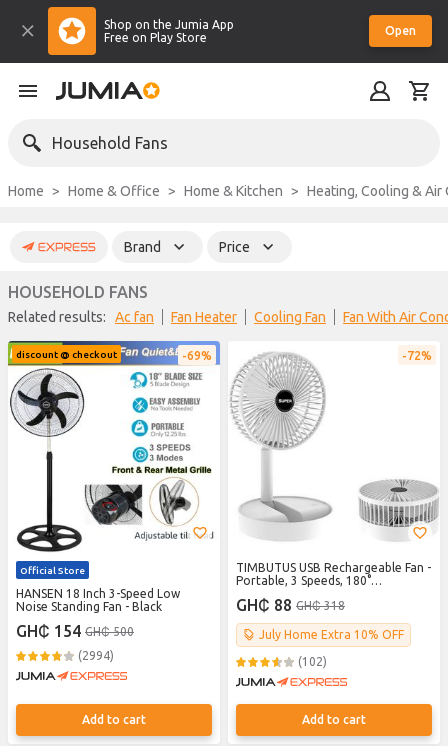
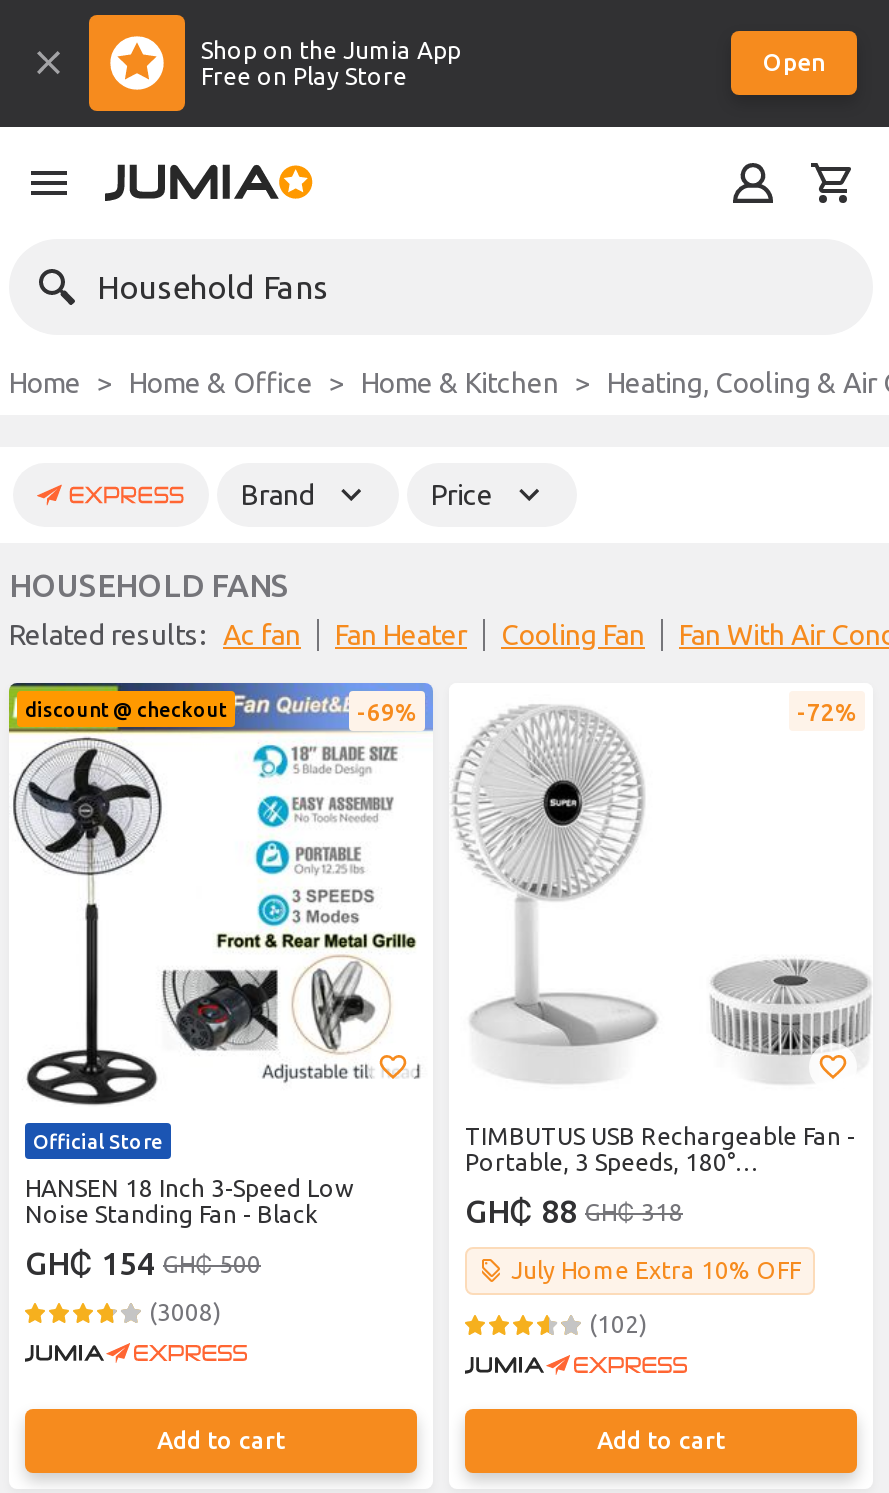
[78,649,114,662] (2994) -> [149,1299,221,1325] (3008)

